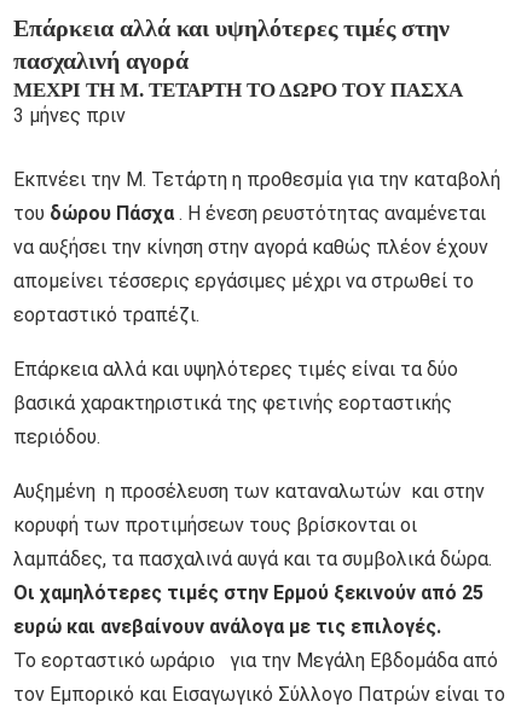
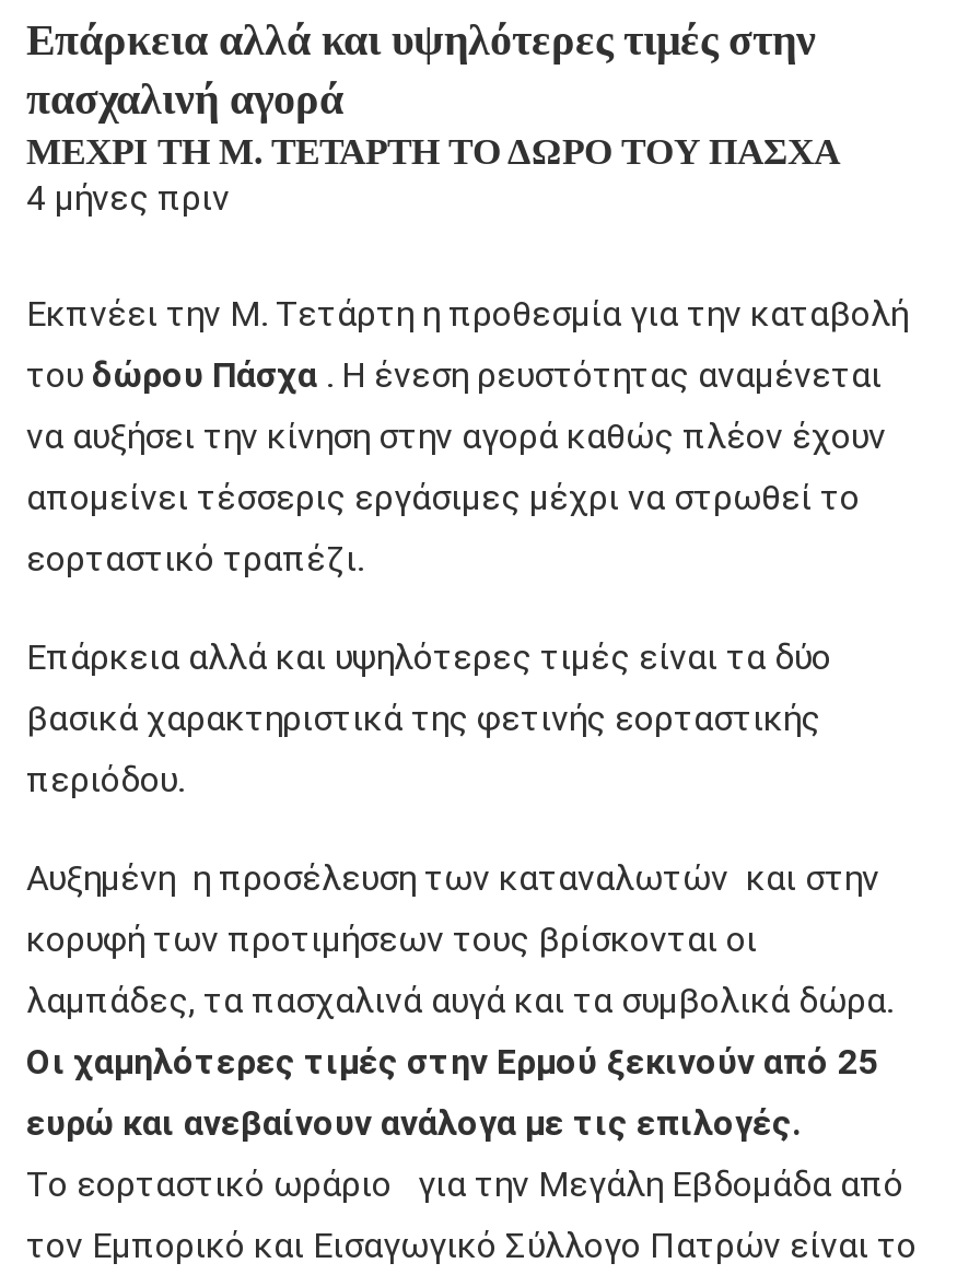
[13,103,126,126] 3 μήνες πριν -> [26,176,230,218] 4 μήνες πριν

